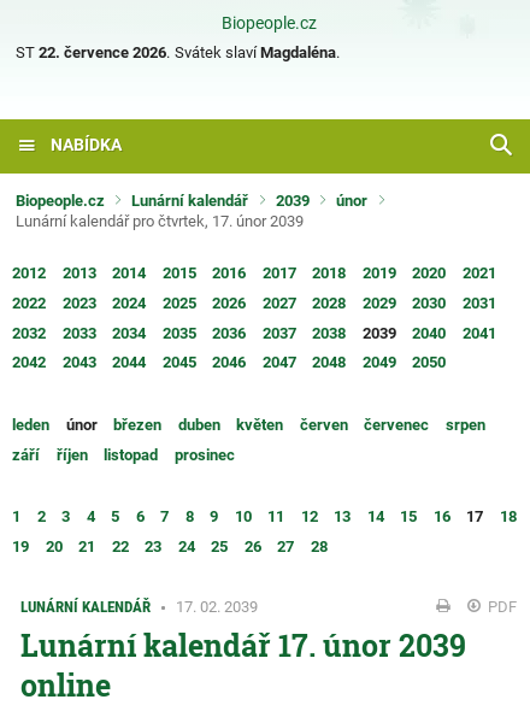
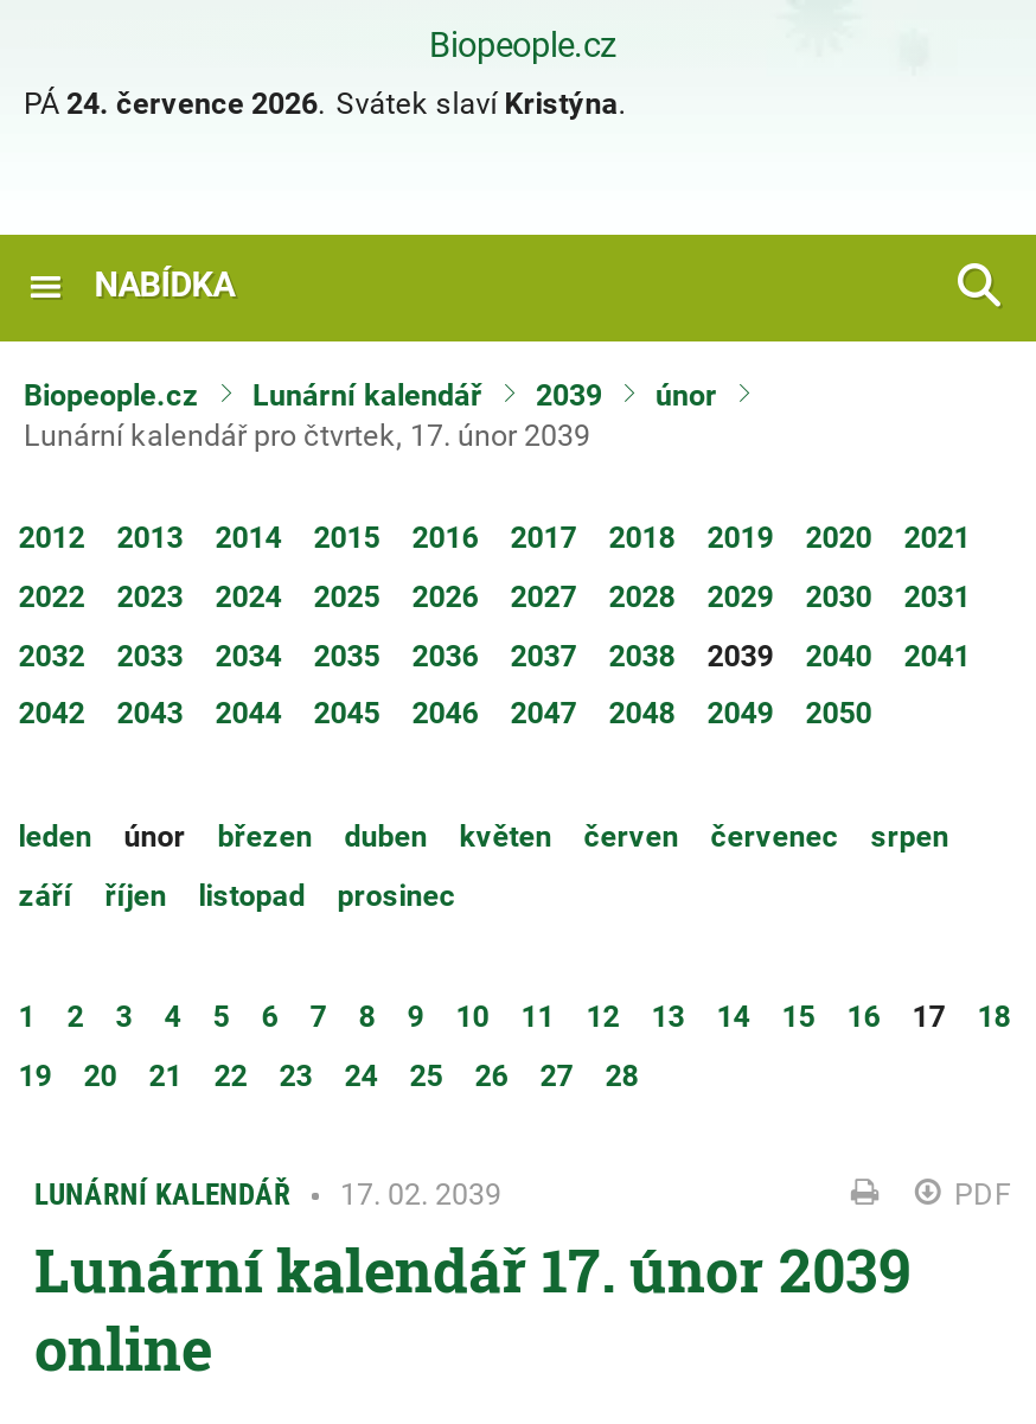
[15,43,340,61] ST 22. července 2026. Svátek slaví Magdaléna. -> [24,85,625,120] PÁ 24. července 2026. Svátek slaví Kristýna.

